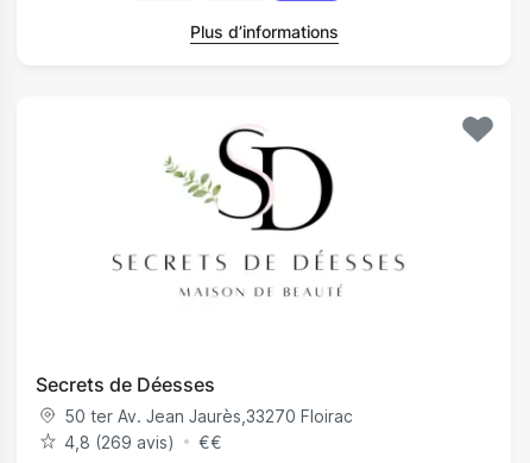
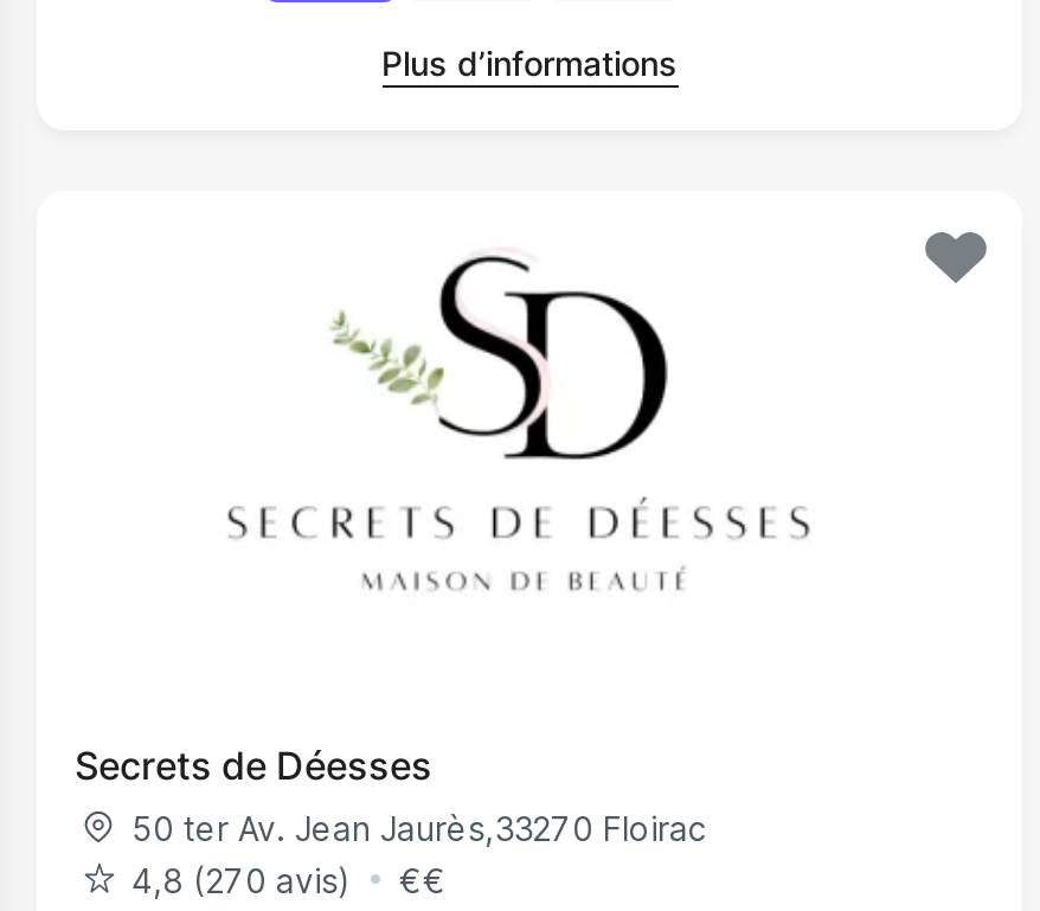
[64,431,175,452] 4,8 (269 avis) -> [131,859,352,899] 4,8 (270 avis)

